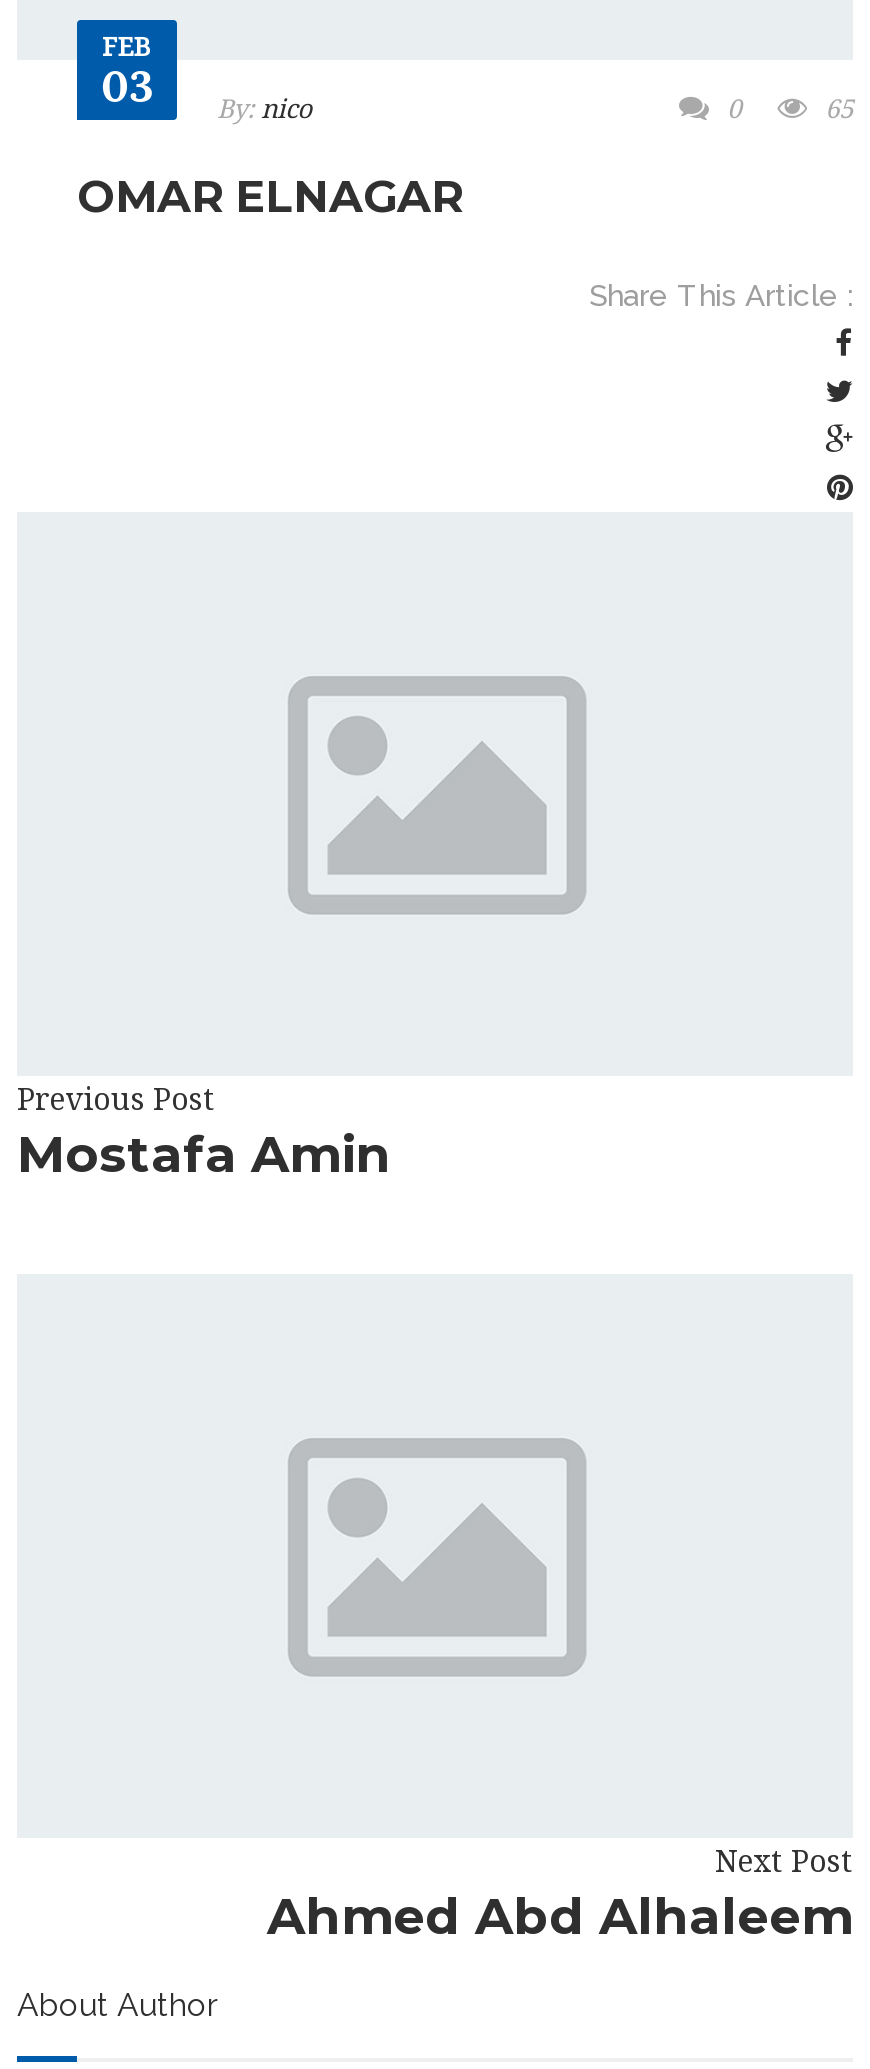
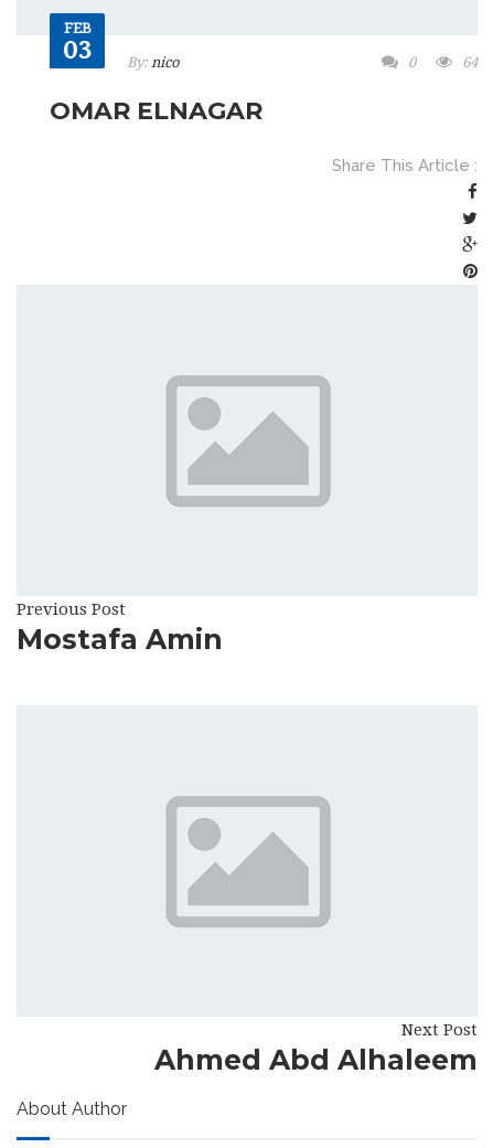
[819,94,853,124] 65 -> [459,54,478,71] 64

